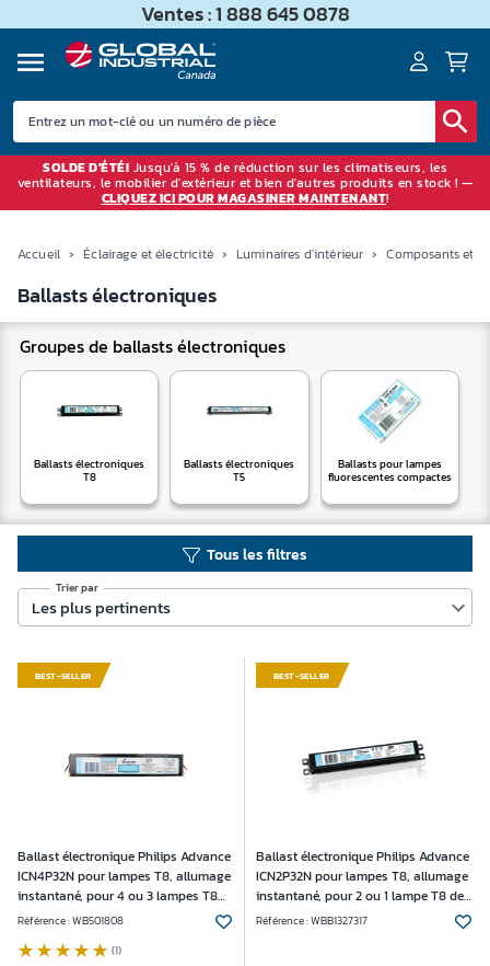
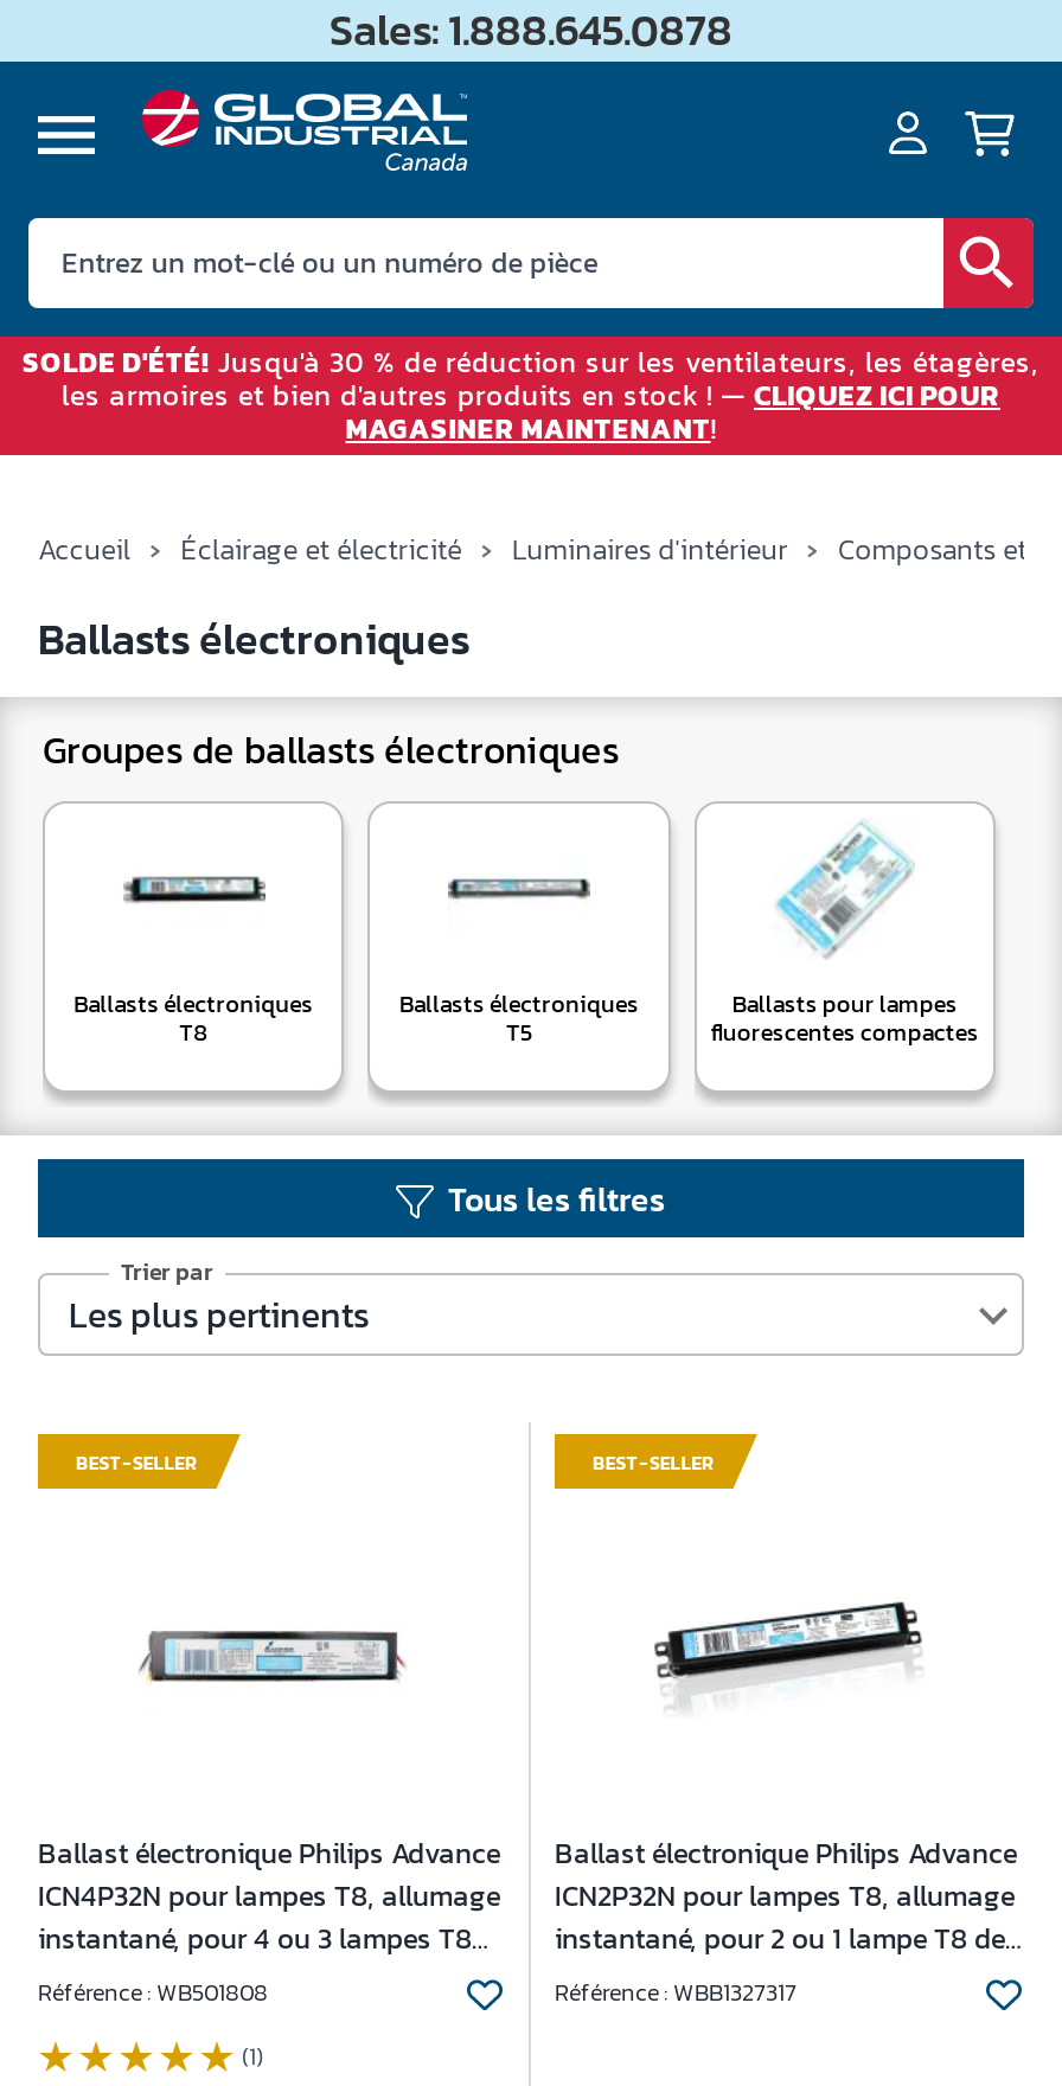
[141,0,349,28] Ventes : 1 888 645 0878 -> [330,0,732,62] Sales: 1.888.645.0878
[17,158,473,208] SOLDE D'ÉTÉ! Jusqu'à 15 % de réduction sur les climatiseurs, les | ventilateurs, le mobilier d'extérieur et bien d'autres produits en stock ! — | CLIQUEZ ICI POUR MAGASINER MAINTENANT! -> [23,341,1039,450] SOLDE D'ÉTÉ! Jusqu'à 30 % de réduction sur les ventilateurs, les étagères, | les armoires et bien d'autres produits en stock ! — CLIQUEZ ICI POUR | MAGASINER MAINTENANT!

